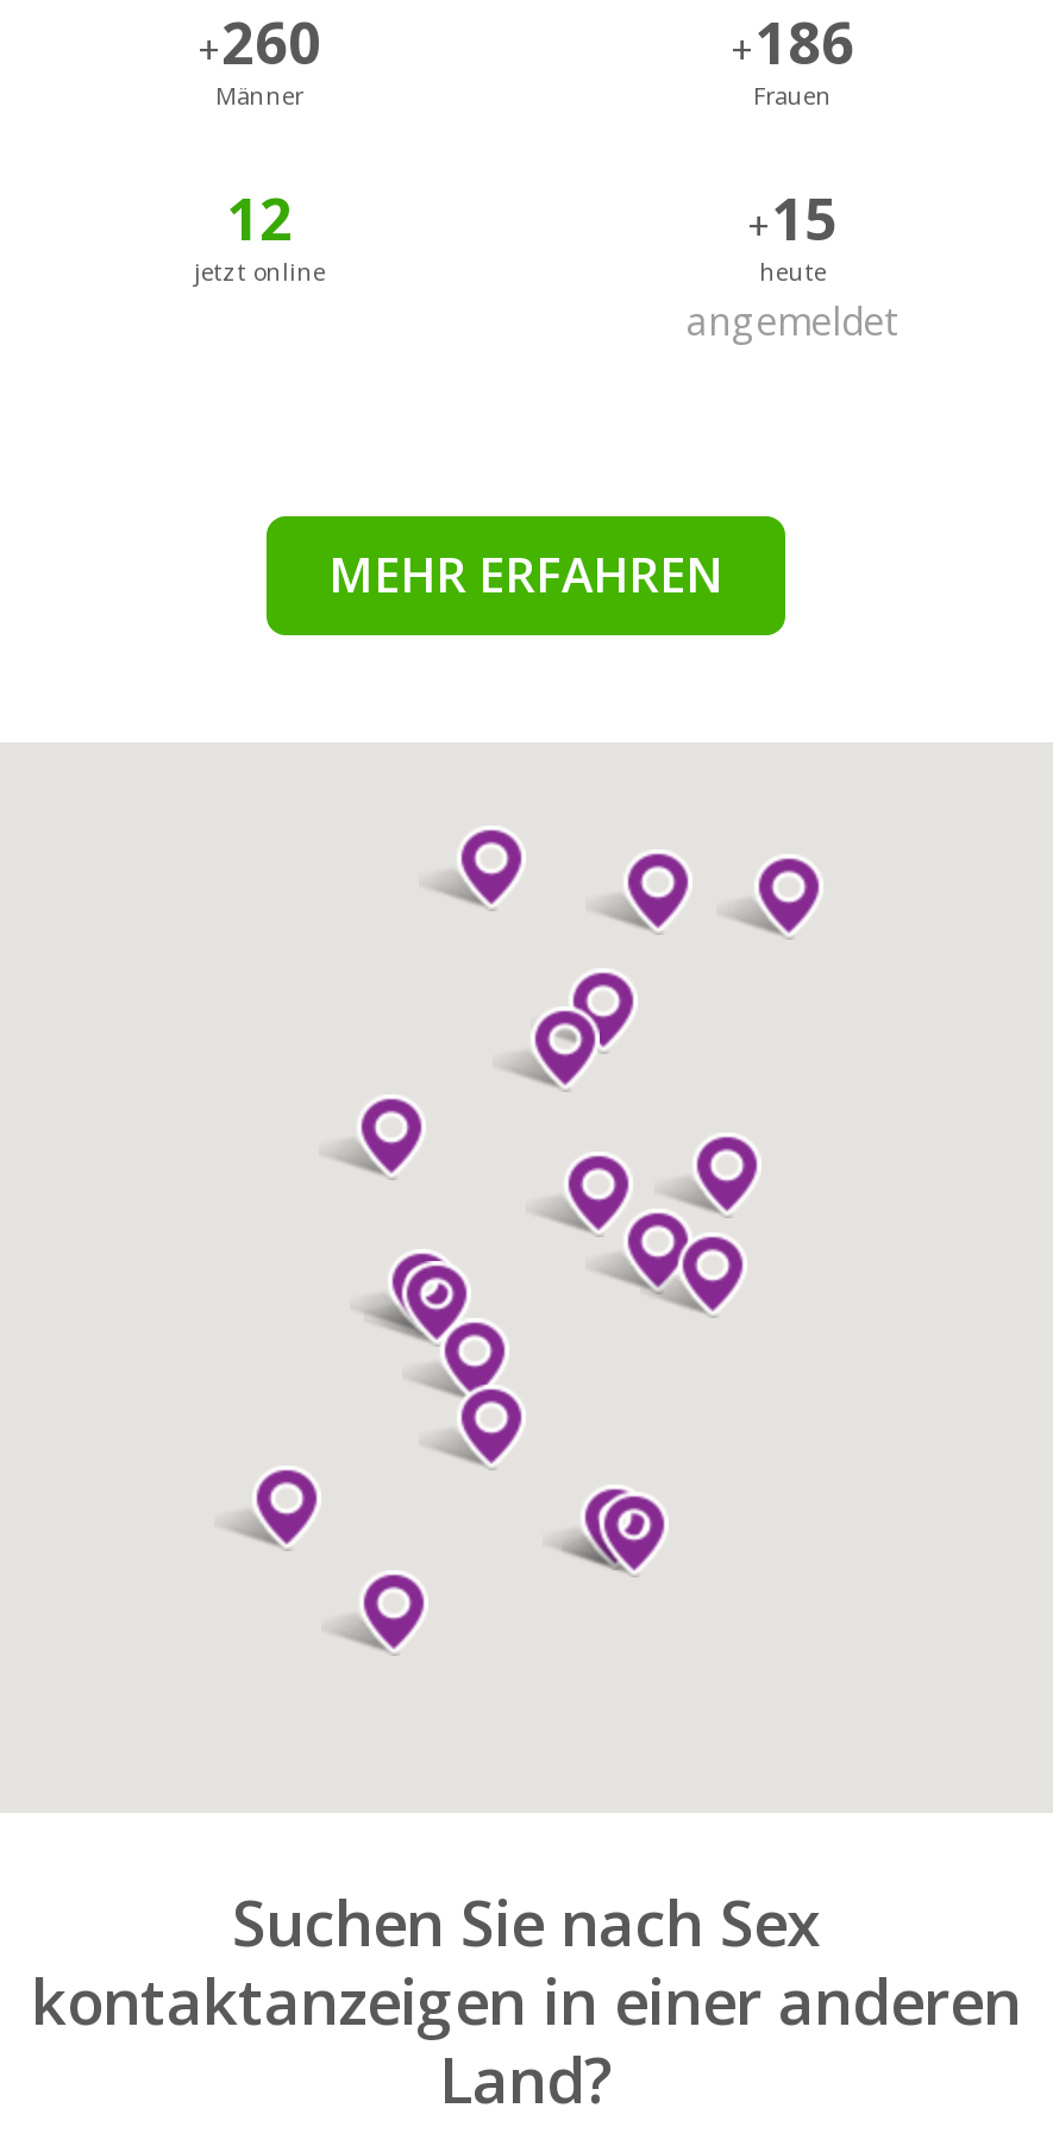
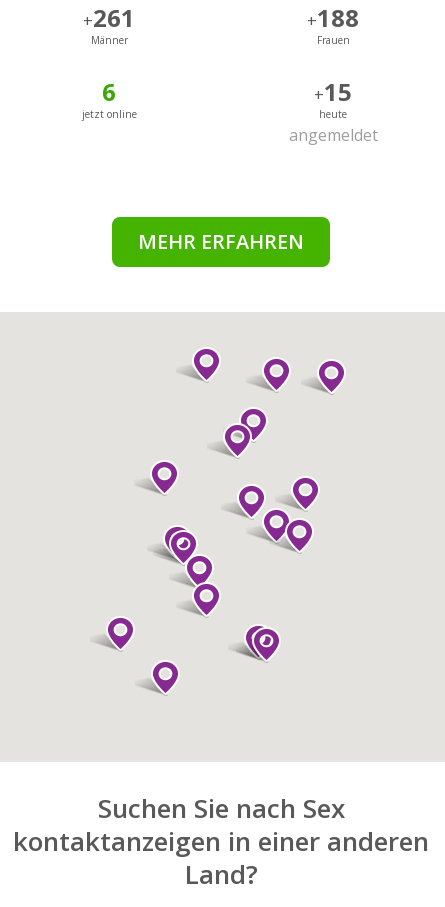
[198,2,321,81] +260 -> [83,1,135,34] +261
[731,2,854,81] +186 -> [307,1,359,34] +188
[226,178,293,257] 12 -> [102,75,116,108] 6

